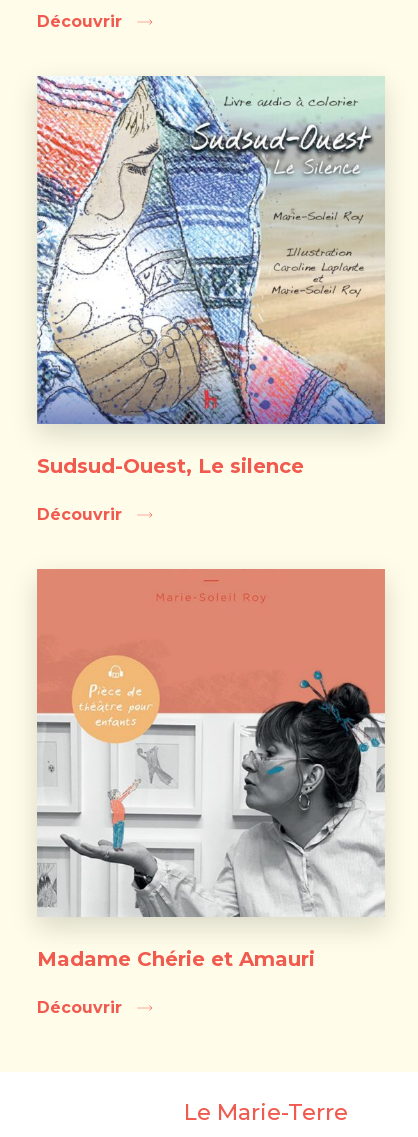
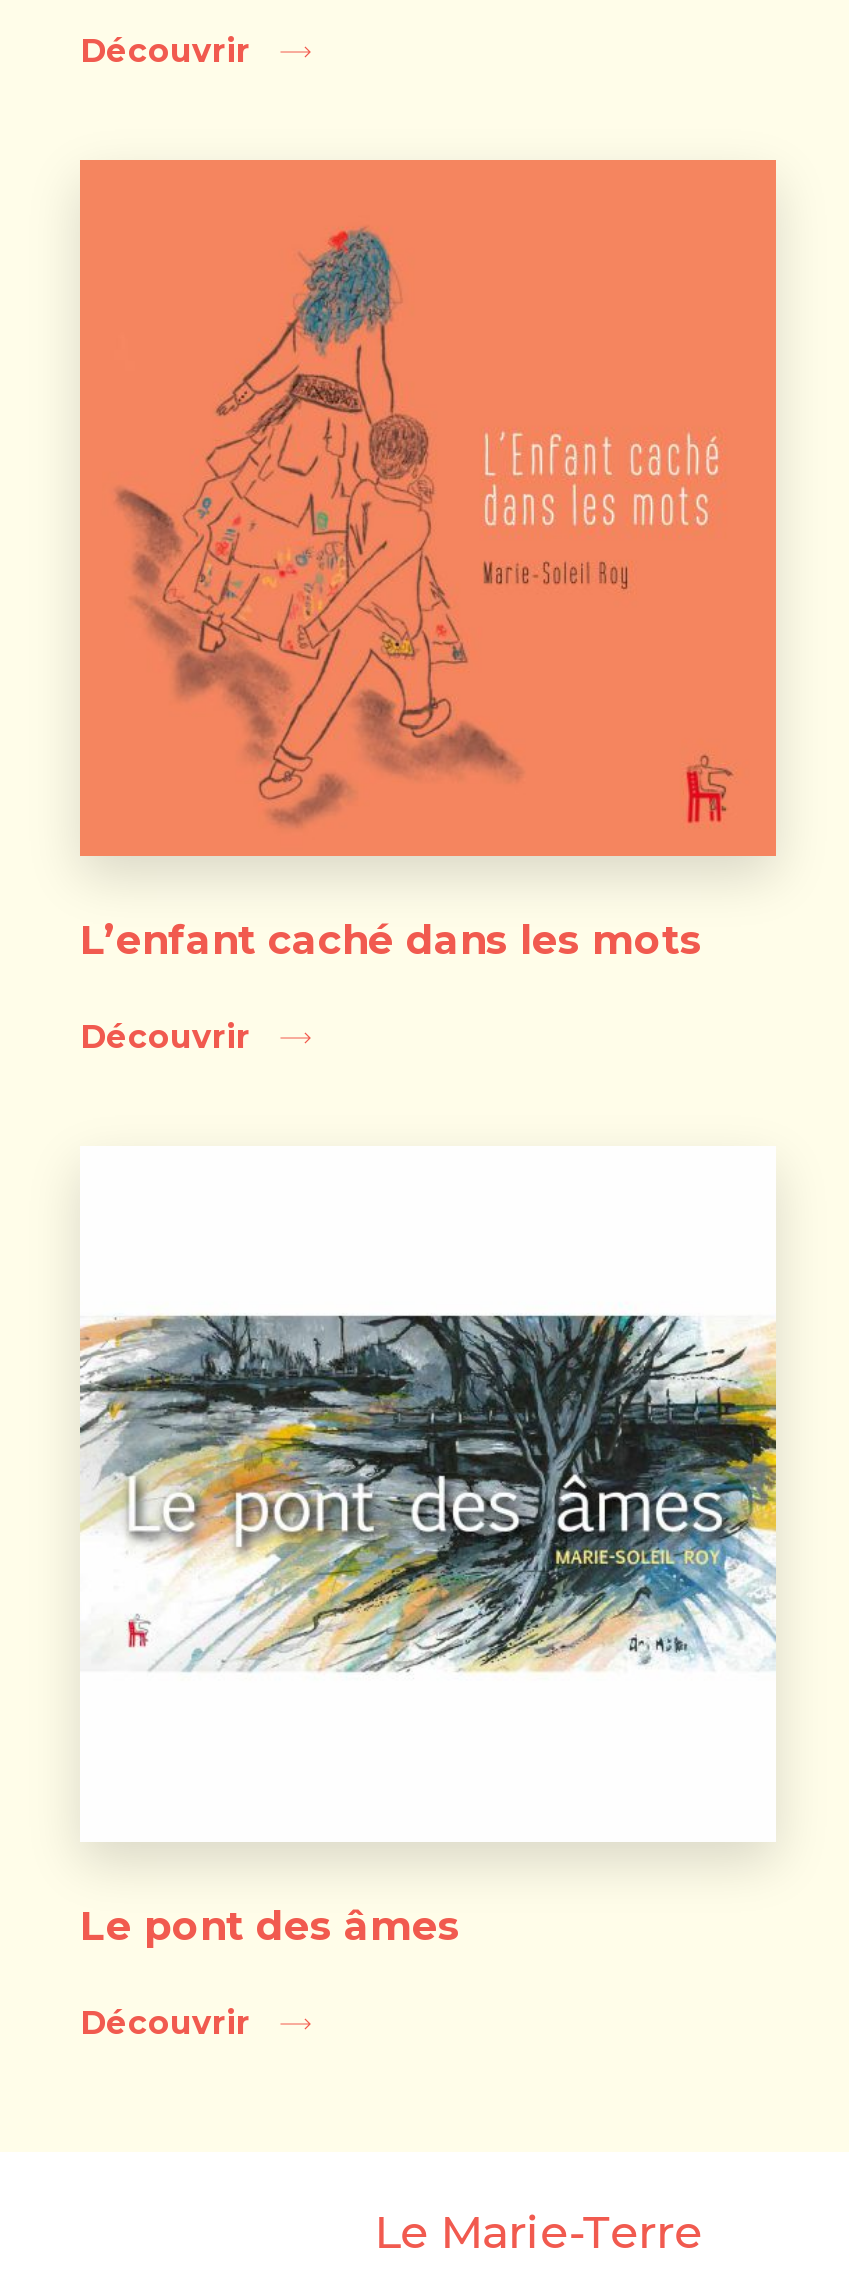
[36,75,386,478] [image] | Sudsud-Ouest, Le silence -> [78,159,778,963] [image] | L’enfant caché dans les mots
[36,568,386,971] [image] | Madame Chérie et Amauri -> [78,1145,778,1949] [image] | Le pont des âmes

